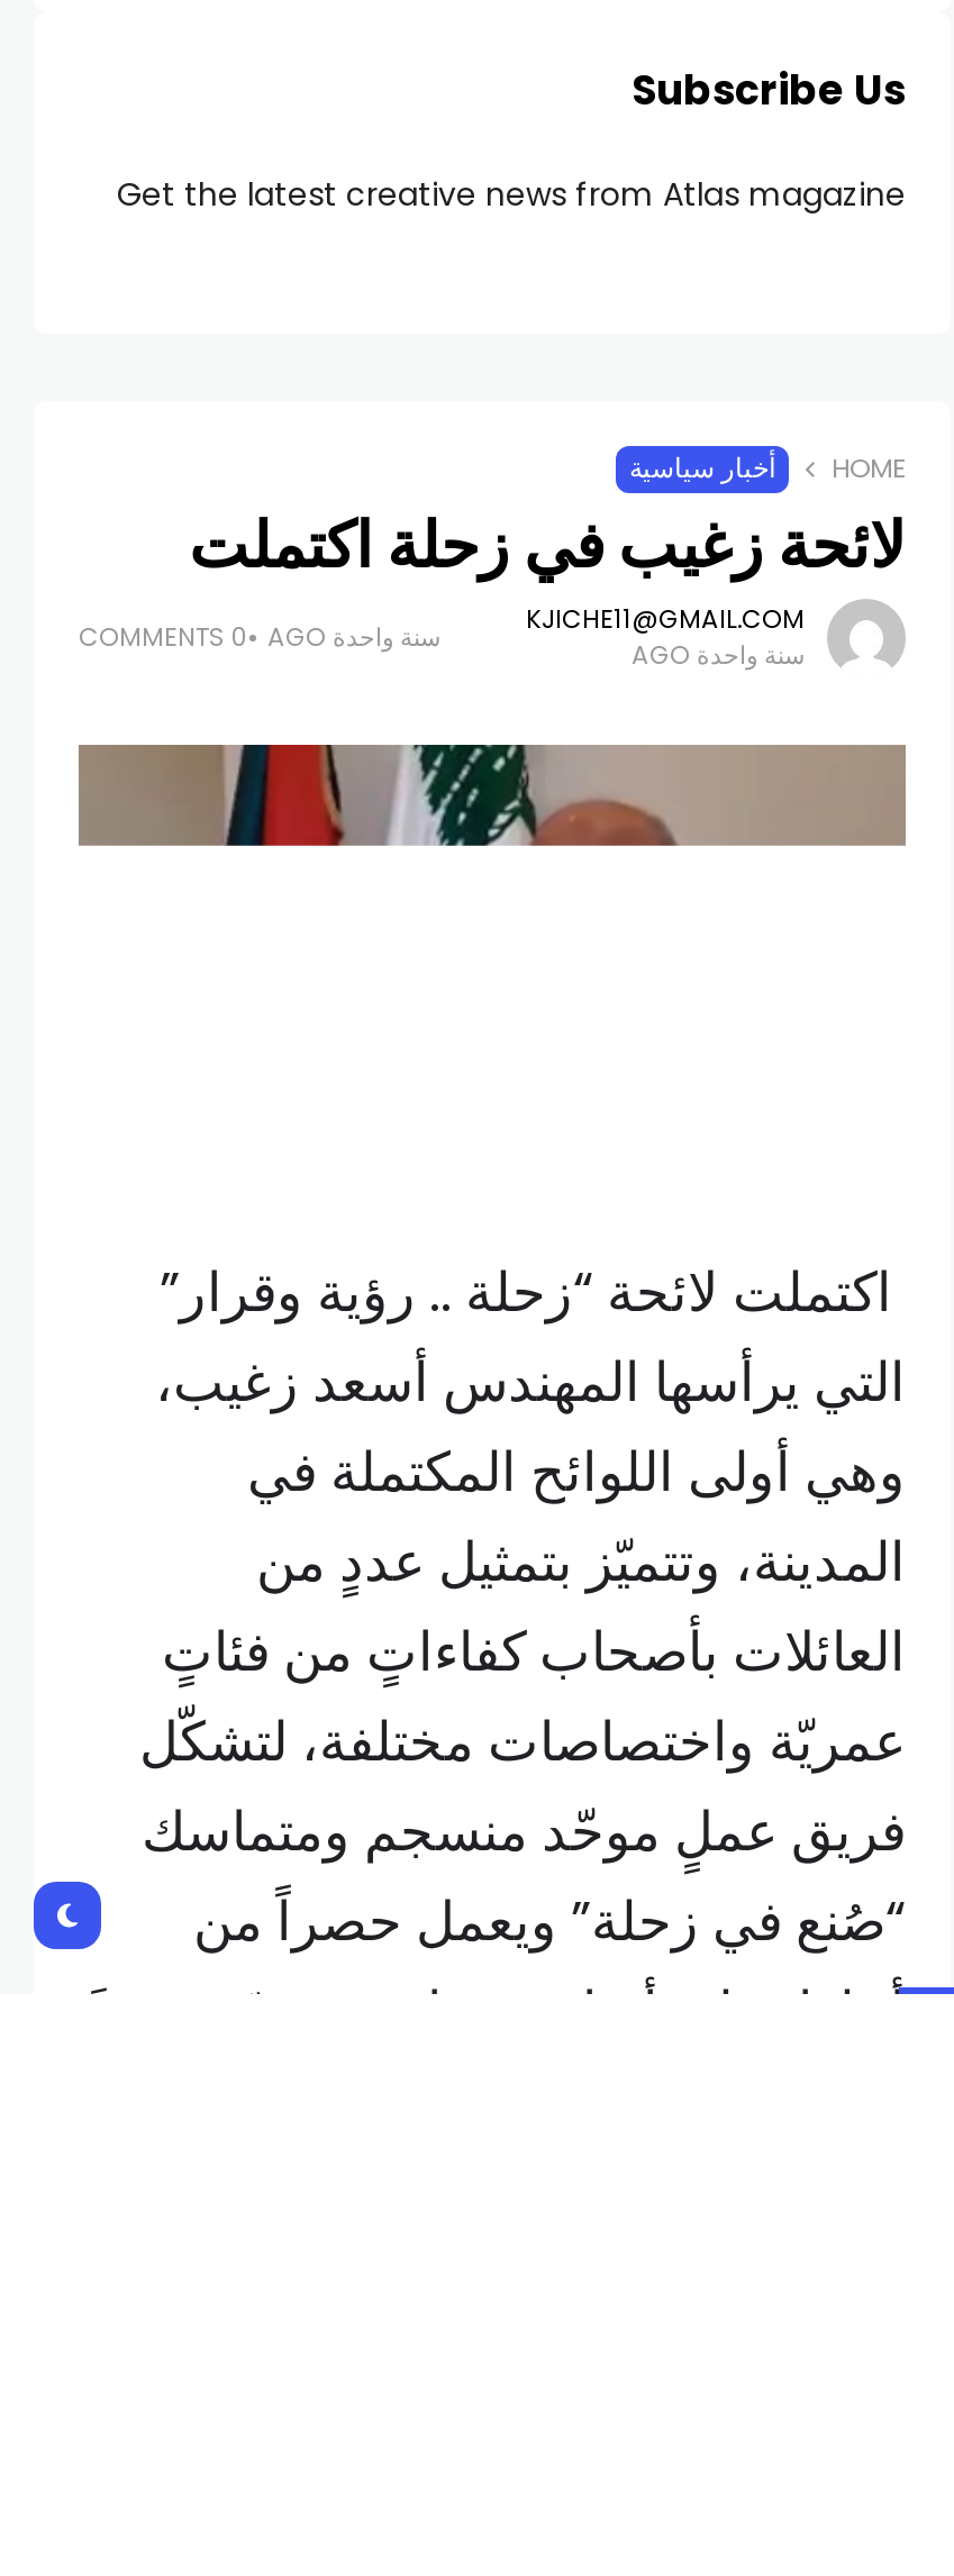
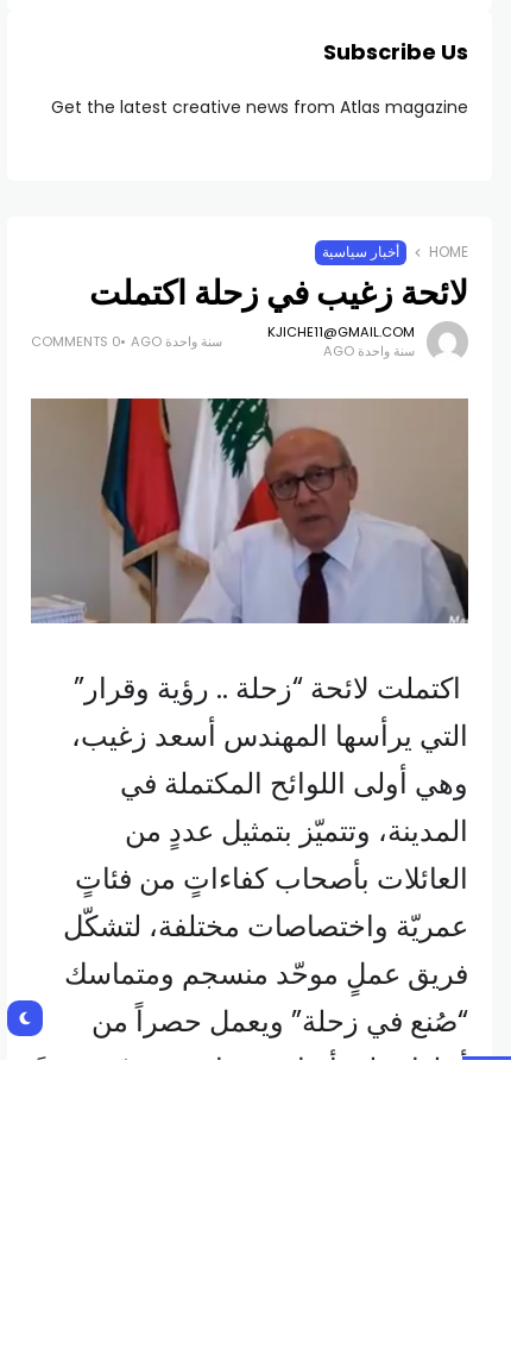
none -> [30,452,469,625] [image]

